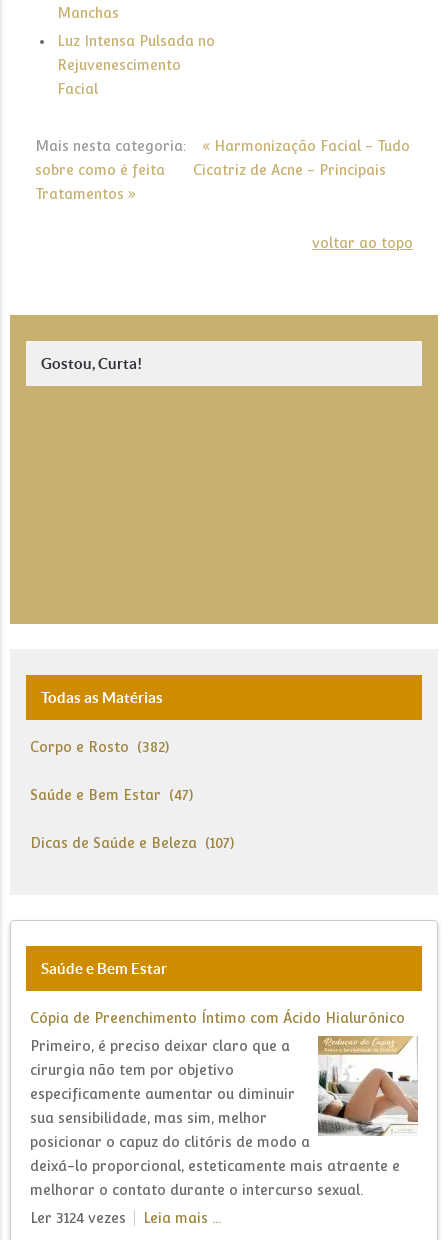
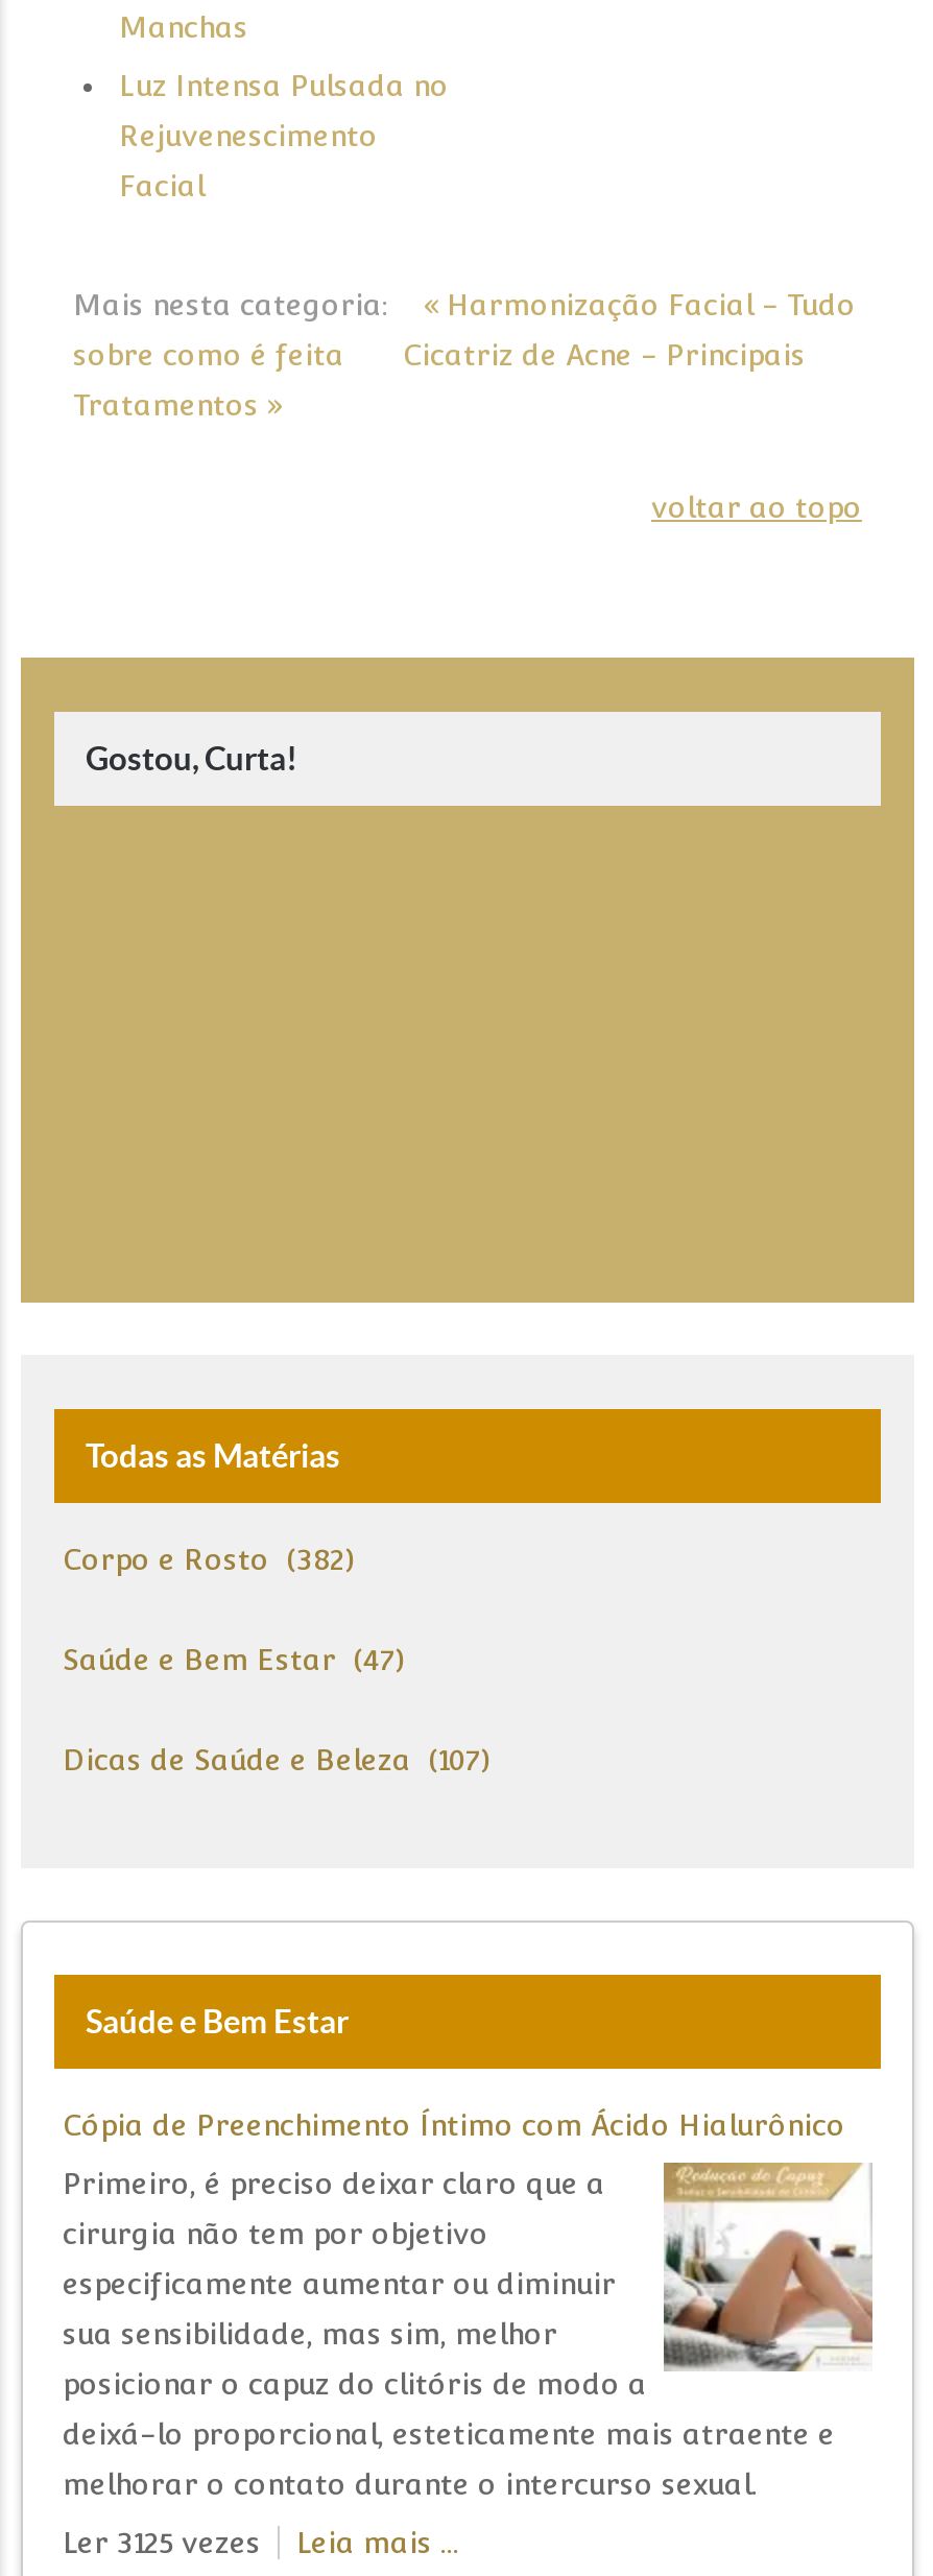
[30,1210,221,1226] Ler 3124 vezes Leia mais ... -> [63,2526,459,2560] Ler 3125 vezes Leia mais ...

